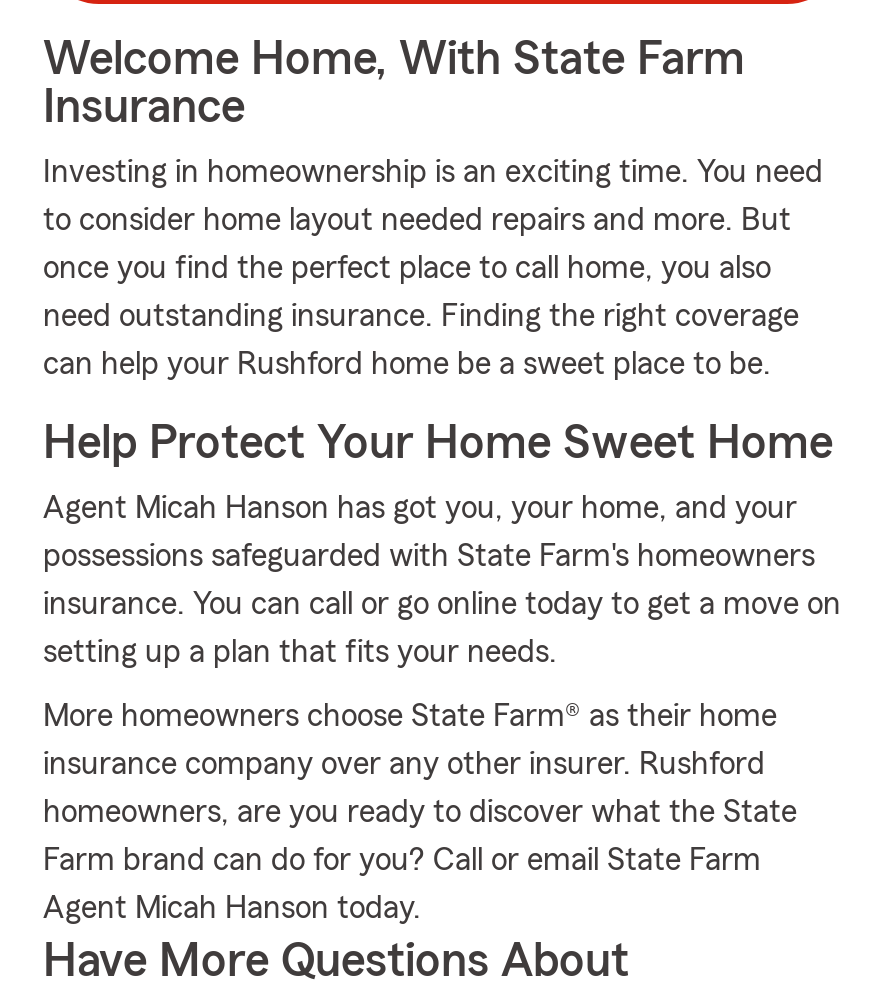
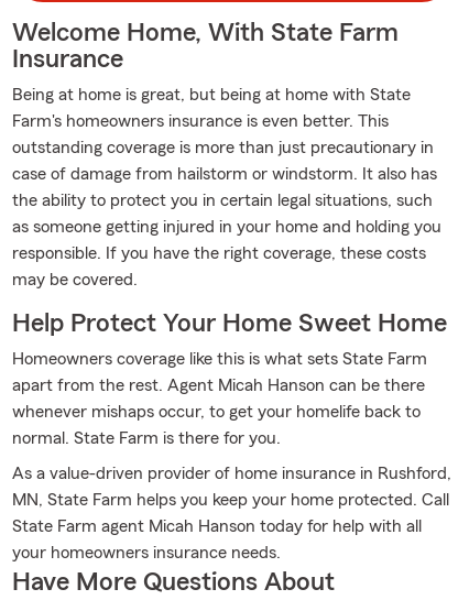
[43,156,823,380] Investing in homeownership is an exciting time. You need | to consider home layout needed repairs and more. But | once you find the perfect place to call home, you also | need outstanding insurance. Finding the right coverage | can help your Rushford home be a sweet place to be. -> [12,86,441,288] Being at home is great, but being at home with State | Farm's homeowners insurance is even better. This | outstanding coverage is more than just precautionary in | case of damage from hailstorm or windstorm. It also has | the ability to protect you in certain legal situations, such | as someone getting injured in your home and holding you | responsible. If you have the right coverage, these costs | may be covered.
moved [43,420,833,468] -> [12,310,447,337]: Help Protect Your Home Sweet Home
[43,492,841,924] Agent Micah Hanson has got you, your home, and your | possessions safeguarded with State Farm's homeowners | insurance. You can call or go online today to get a move on | setting up a plan that fits your needs. | More homeowners choose State Farm® as their home | insurance company over any other insurer. Rushford | homeowners, are you ready to discover what the State | Farm brand can do for you? Call or email State Farm | Agent Micah Hanson today. -> [12,350,451,561] Homeowners coverage like this is what sets State Farm | apart from the rest. Agent Micah Hanson can be there | whenever mishaps occur, to get your homelife back to | normal. State Farm is there for you. | As a value-driven provider of home insurance in Rushford, | MN, State Farm helps you keep your home protected. Call | State Farm agent Micah Hanson today for help with all | your homeowners insurance needs.

